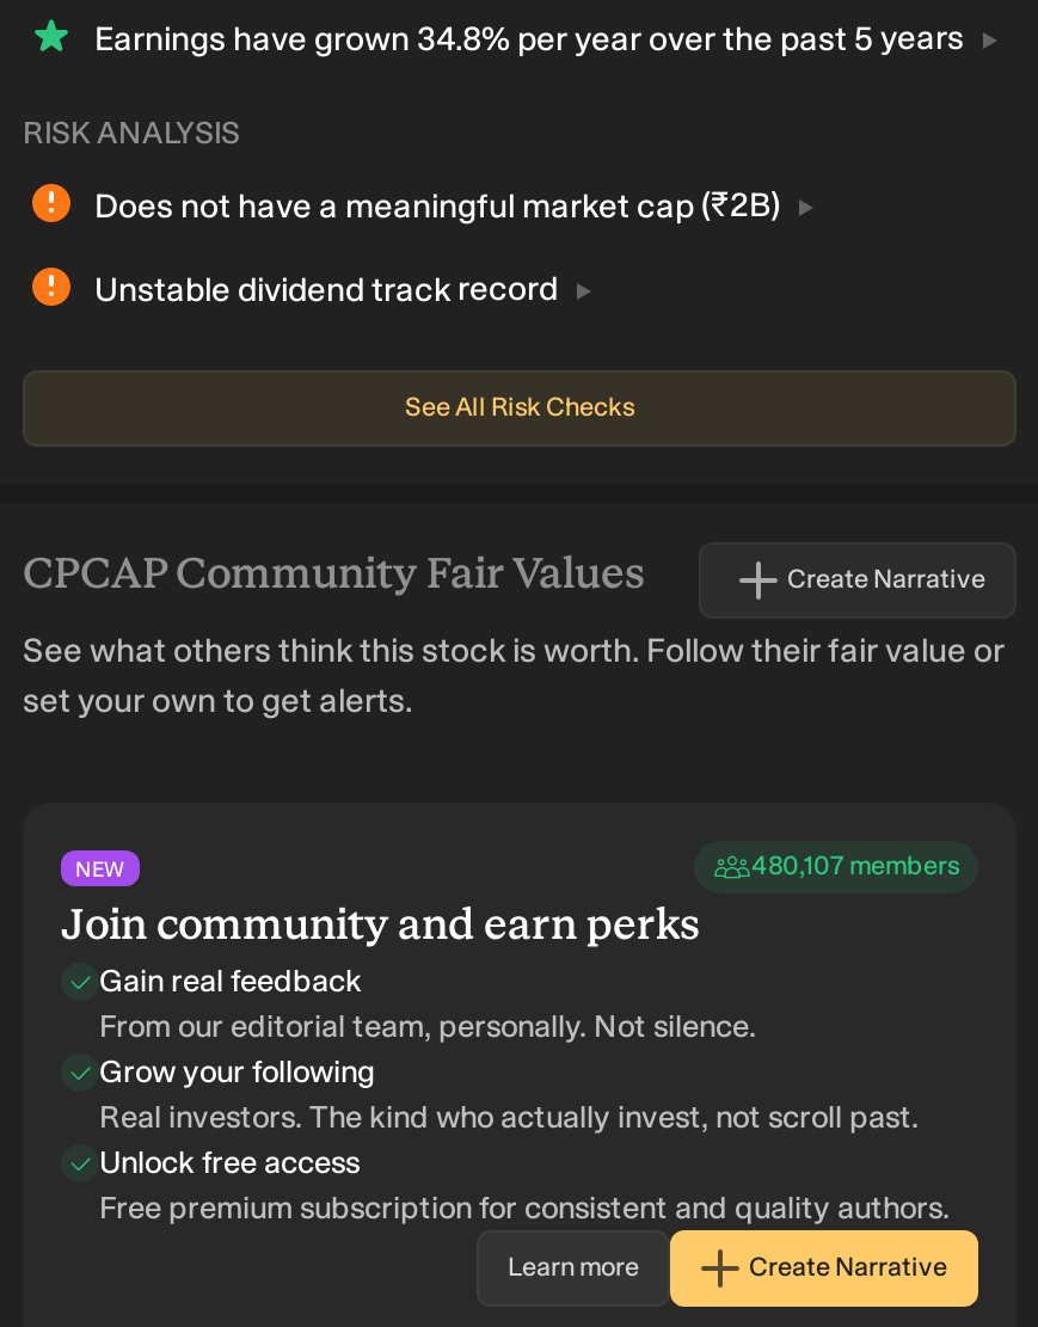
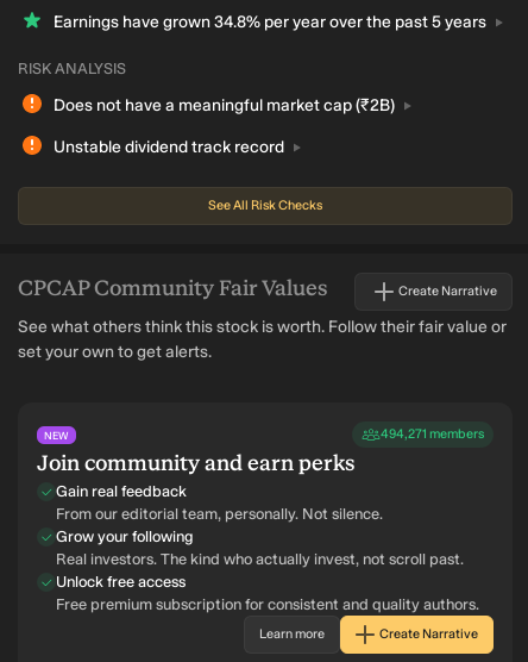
[751,852,959,883] 480,107 members -> [381,427,484,442] 494,271 members

